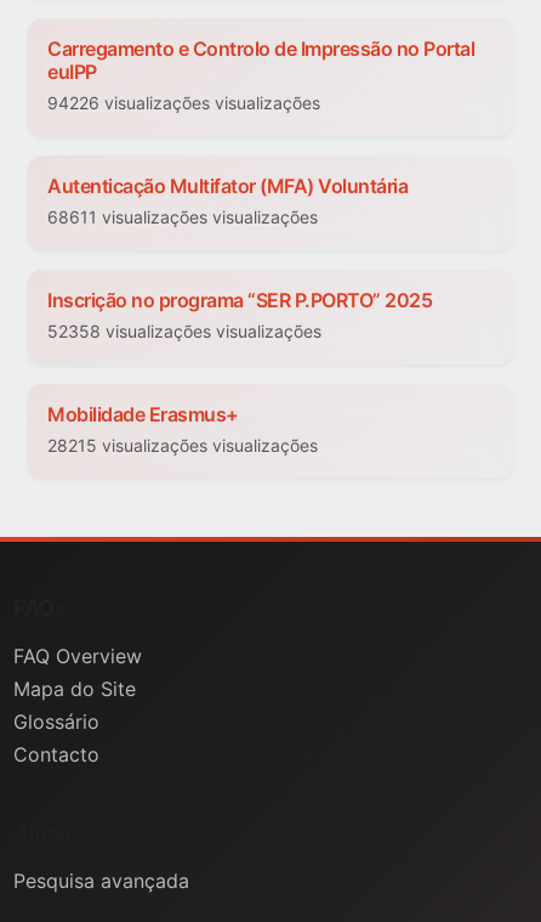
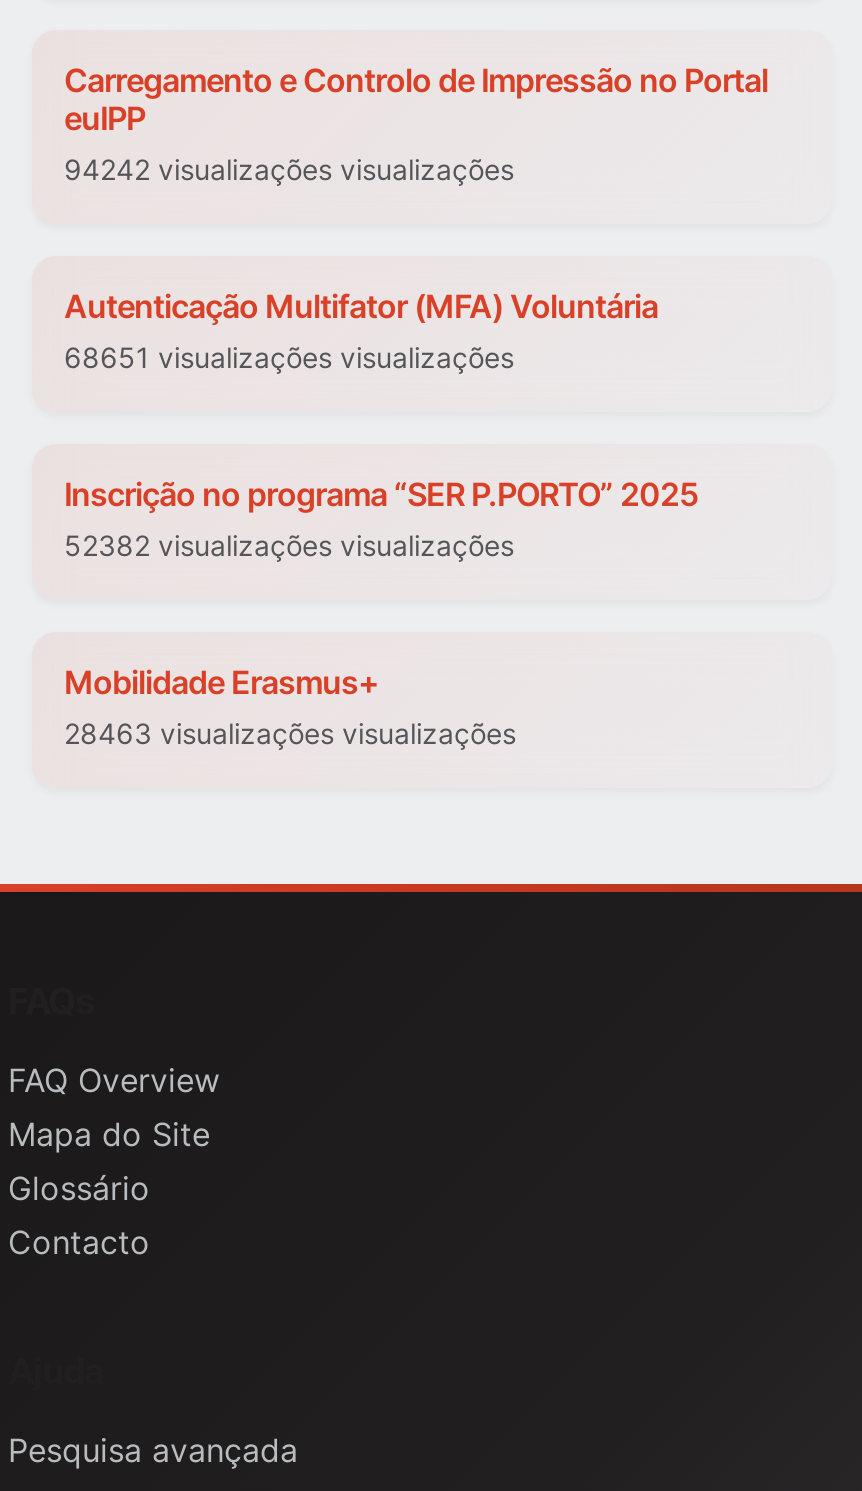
[47,93,320,114] 94226 visualizações visualizações -> [64,153,514,187] 94242 visualizações visualizações
[47,207,318,228] 68611 visualizações visualizações -> [64,341,514,375] 68651 visualizações visualizações
[47,321,321,342] 52358 visualizações visualizações -> [64,529,514,563] 52382 visualizações visualizações
[47,435,318,456] 28215 visualizações visualizações -> [64,717,516,751] 28463 visualizações visualizações

